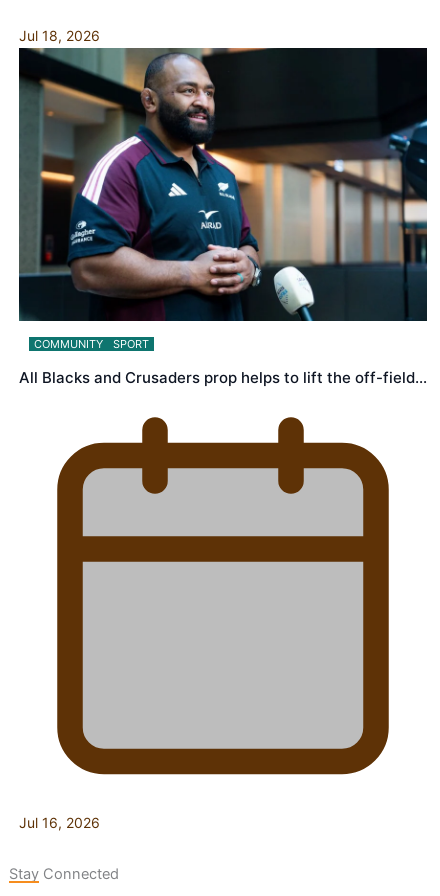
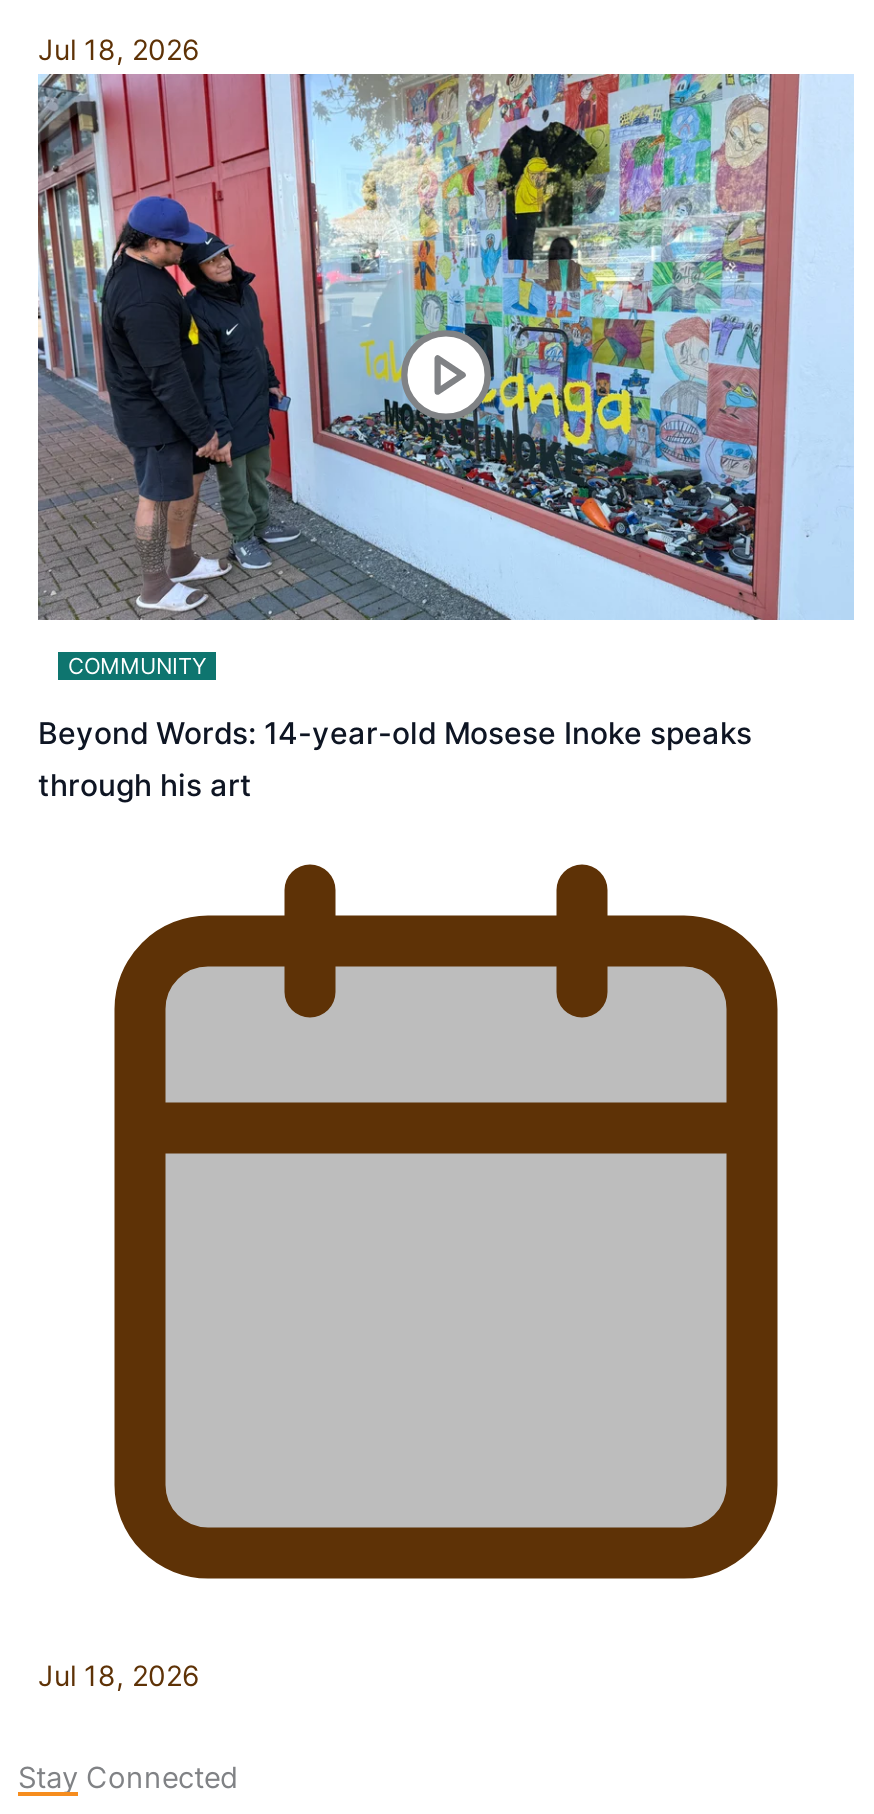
[18,47,428,322] [image] -> [36,72,854,622] [image]
[19,337,427,387] SPORT | All Blacks and Crusaders prop helps to lift the off-field… -> [38,715,752,805] Beyond Words: 14-year-old Mosese Inoke speaks | through his art
[19,814,100,831] Jul 16, 2026 -> [38,1659,200,1693] Jul 18, 2026

